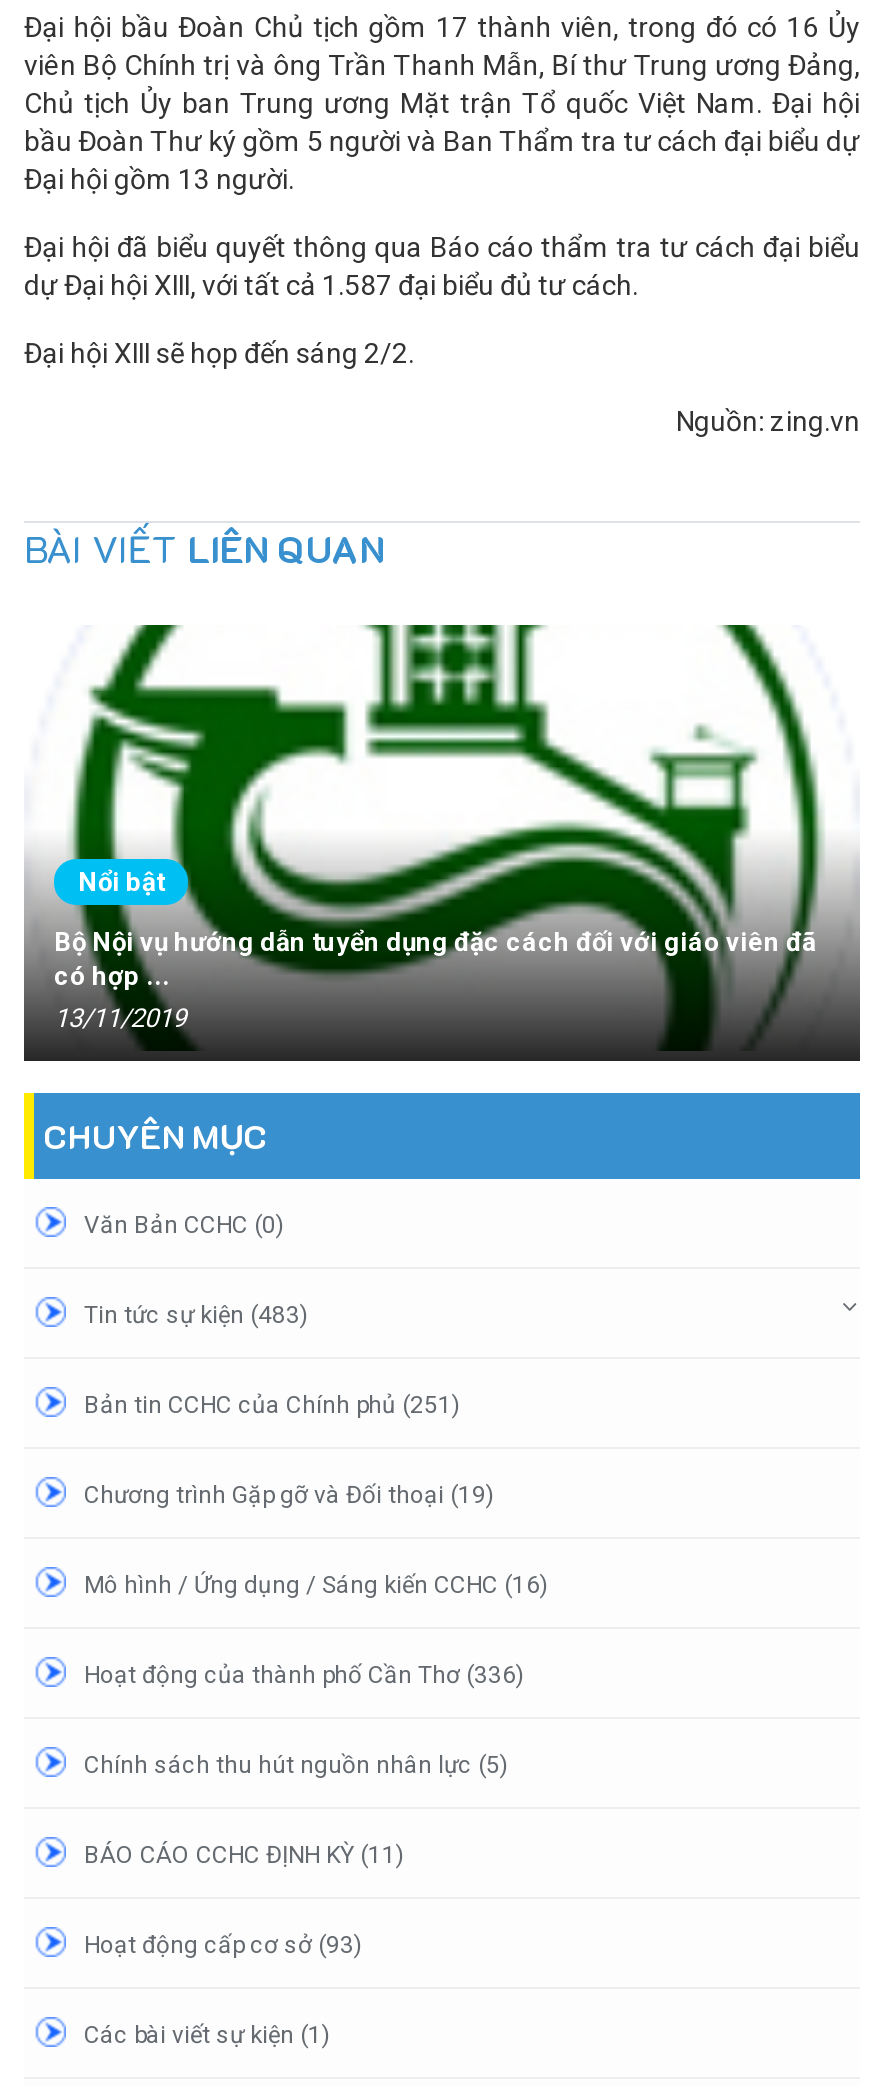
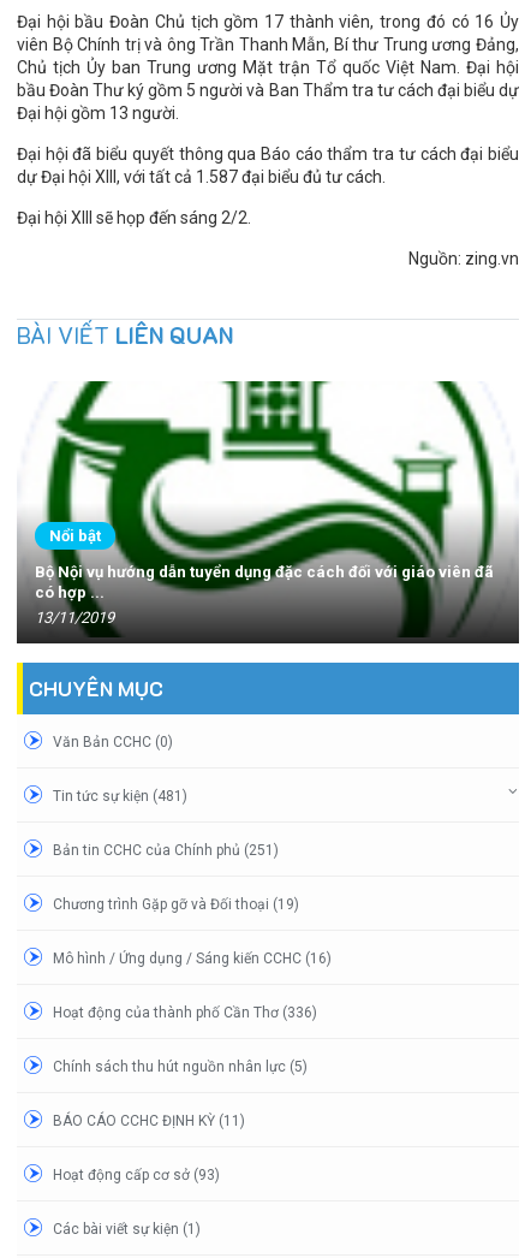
[84,1301,308,1329] Tin tức sự kiện (483) -> [53,788,187,804] Tin tức sự kiện (481)

